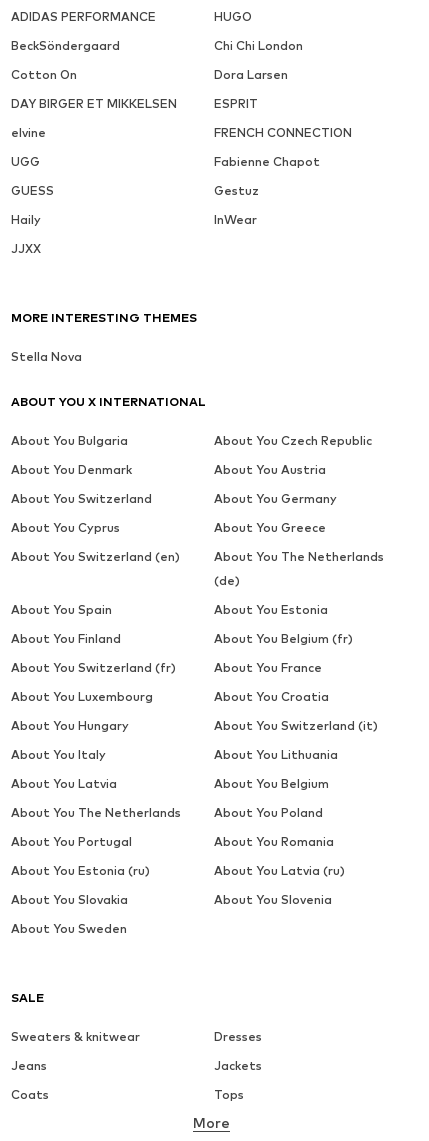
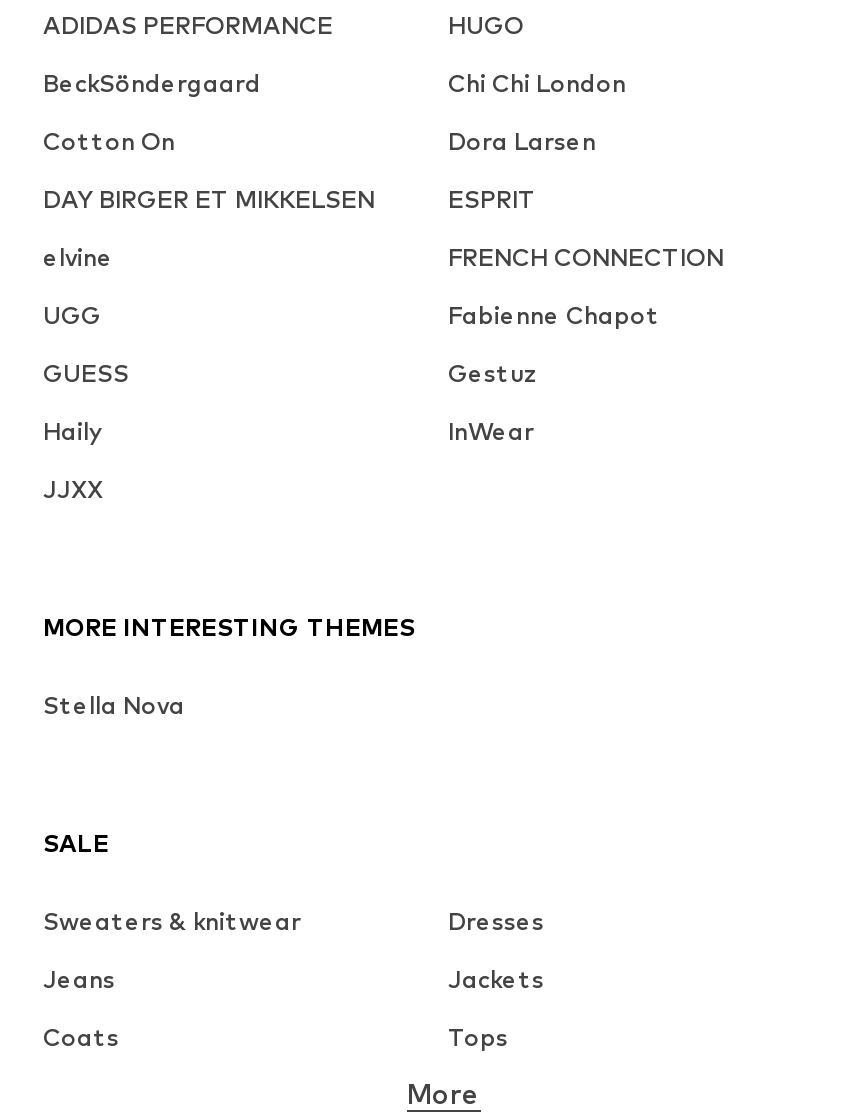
[11,394,383,936] ABOUT YOU X INTERNATIONAL | About You Bulgaria | About You Czech Republic | About You Denmark | About You Austria | About You Switzerland | About You Germany | About You Cyprus | About You Greece | About You Switzerland (en) | About You The Netherlands | (de) | About You Spain | About You Estonia | About You Finland | About You Belgium (fr) | About You Switzerland (fr) | About You France | About You Luxembourg | About You Croatia | About You Hungary | About You Switzerland (it) | About You Italy | About You Lithuania | About You Latvia | About You Belgium | About You The Netherlands | About You Poland | About You Portugal | About You Romania | About You Estonia (ru) | About You Latvia (ru) | About You Slovakia | About You Slovenia | About You Sweden -> none

